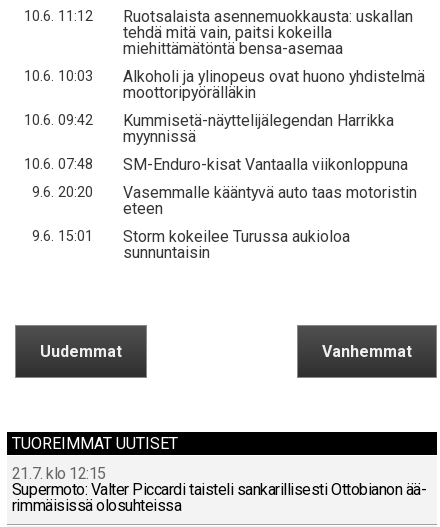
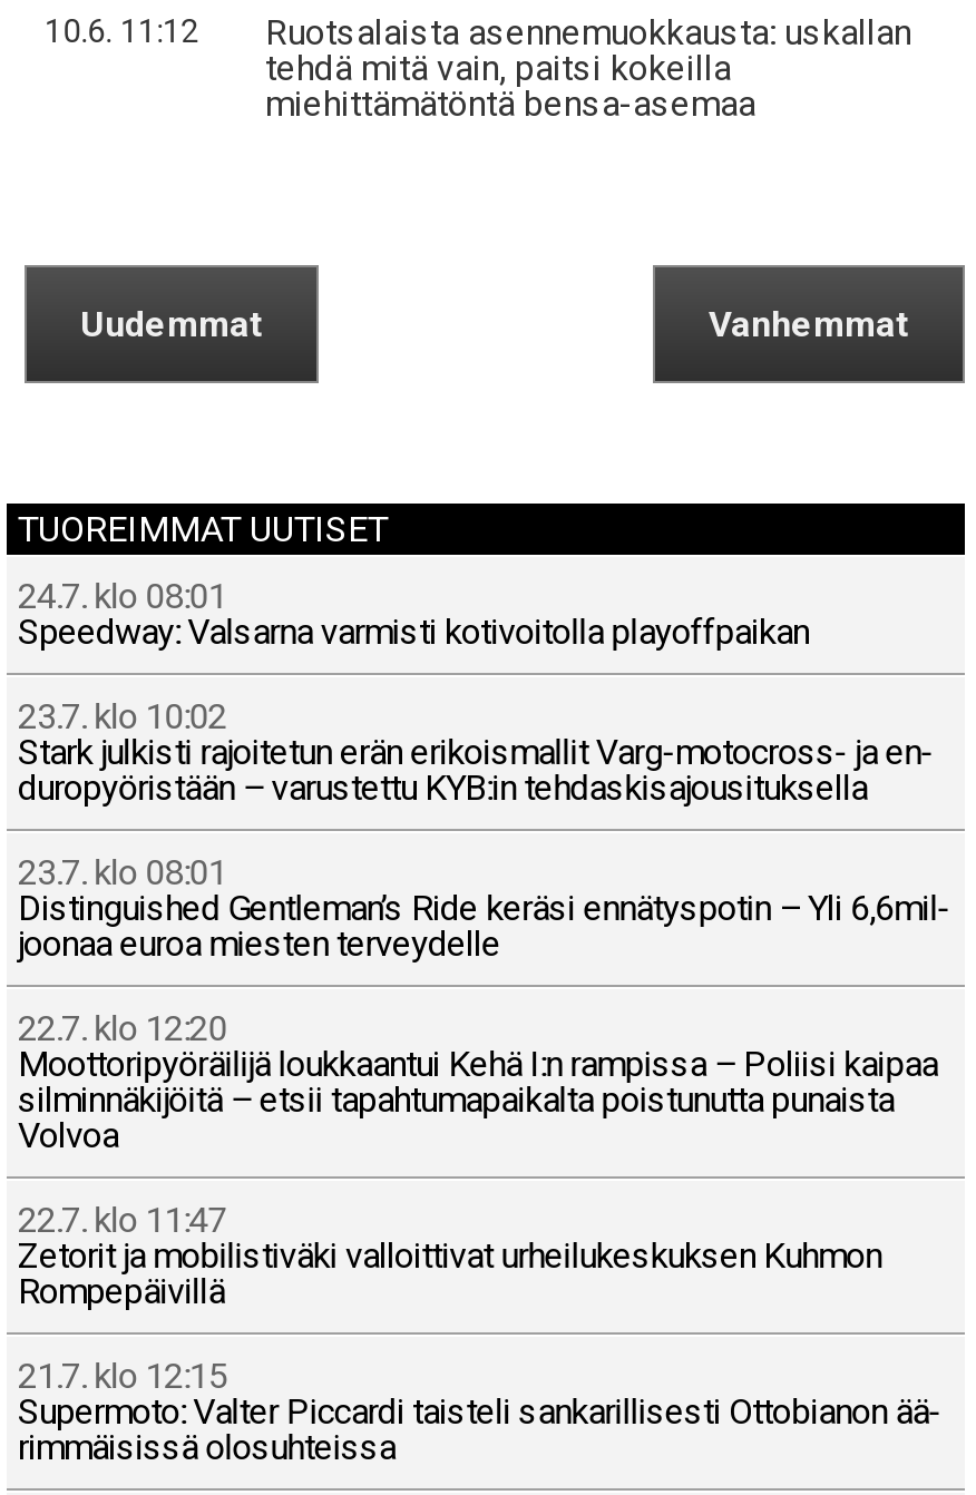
[24,67,425,262] 10.6. 10:03 | Alkoholi ja ylinopeus ovat huono yhdistelmä | moottoripyörälläkin | 10.6. 09:42 | Kummisetä-näyttelijälegendan Harrikka | myynnissä | 10.6. 07:48 | SM-Enduro-kisat Vantaalla viikonloppuna | 9.6. 20:20 | Vasemmalle kääntyvä auto taas motoristin | eteen | 9.6. 15:01 | Storm kokeilee Turussa aukioloa | sunnuntaisin -> none
moved [12,342,412,453] -> [18,302,909,549]: Uudemmat | Vanhemmat | TUOREIMMAT UUTISET
none -> [18,574,951,1311] 24.7. klo 08:01 | Speedway: Valsarna varmisti kotivoitolla playoffpaikan | 23.7. klo 10:02 | Stark julkisti rajoitetun erän erikoismallit Varg-motocross- ja en | duropyöristään – varustettu KYB:in tehdaskisajousituksella | 23.7. klo 08:01 | Distinguished Gentleman’s Ride keräsi ennätyspotin – Yli 6,6mil | joonaa euroa miesten terveydelle | 22.7. klo 12:20 | Moottoripyöräilijä loukkaantui Kehä I:n rampissa – Poliisi kaipaa | silminnäkijöitä – etsii tapahtumapaikalta poistunutta punaista | Volvoa | 22.7. klo 11:47 | Zetorit ja mobilistiväki valloittivat urheilukeskuksen Kuhmon | Rompepäivillä

